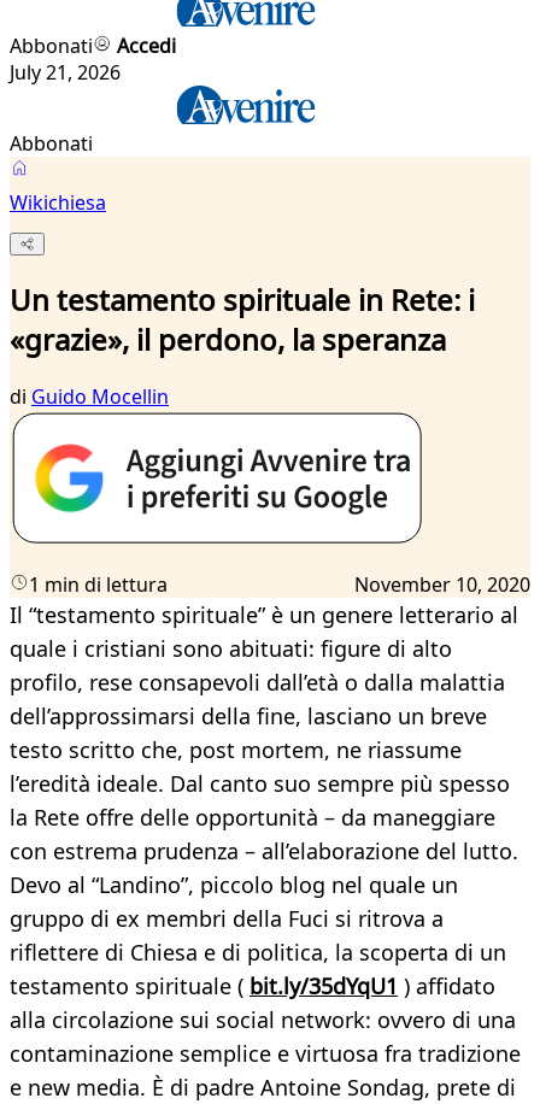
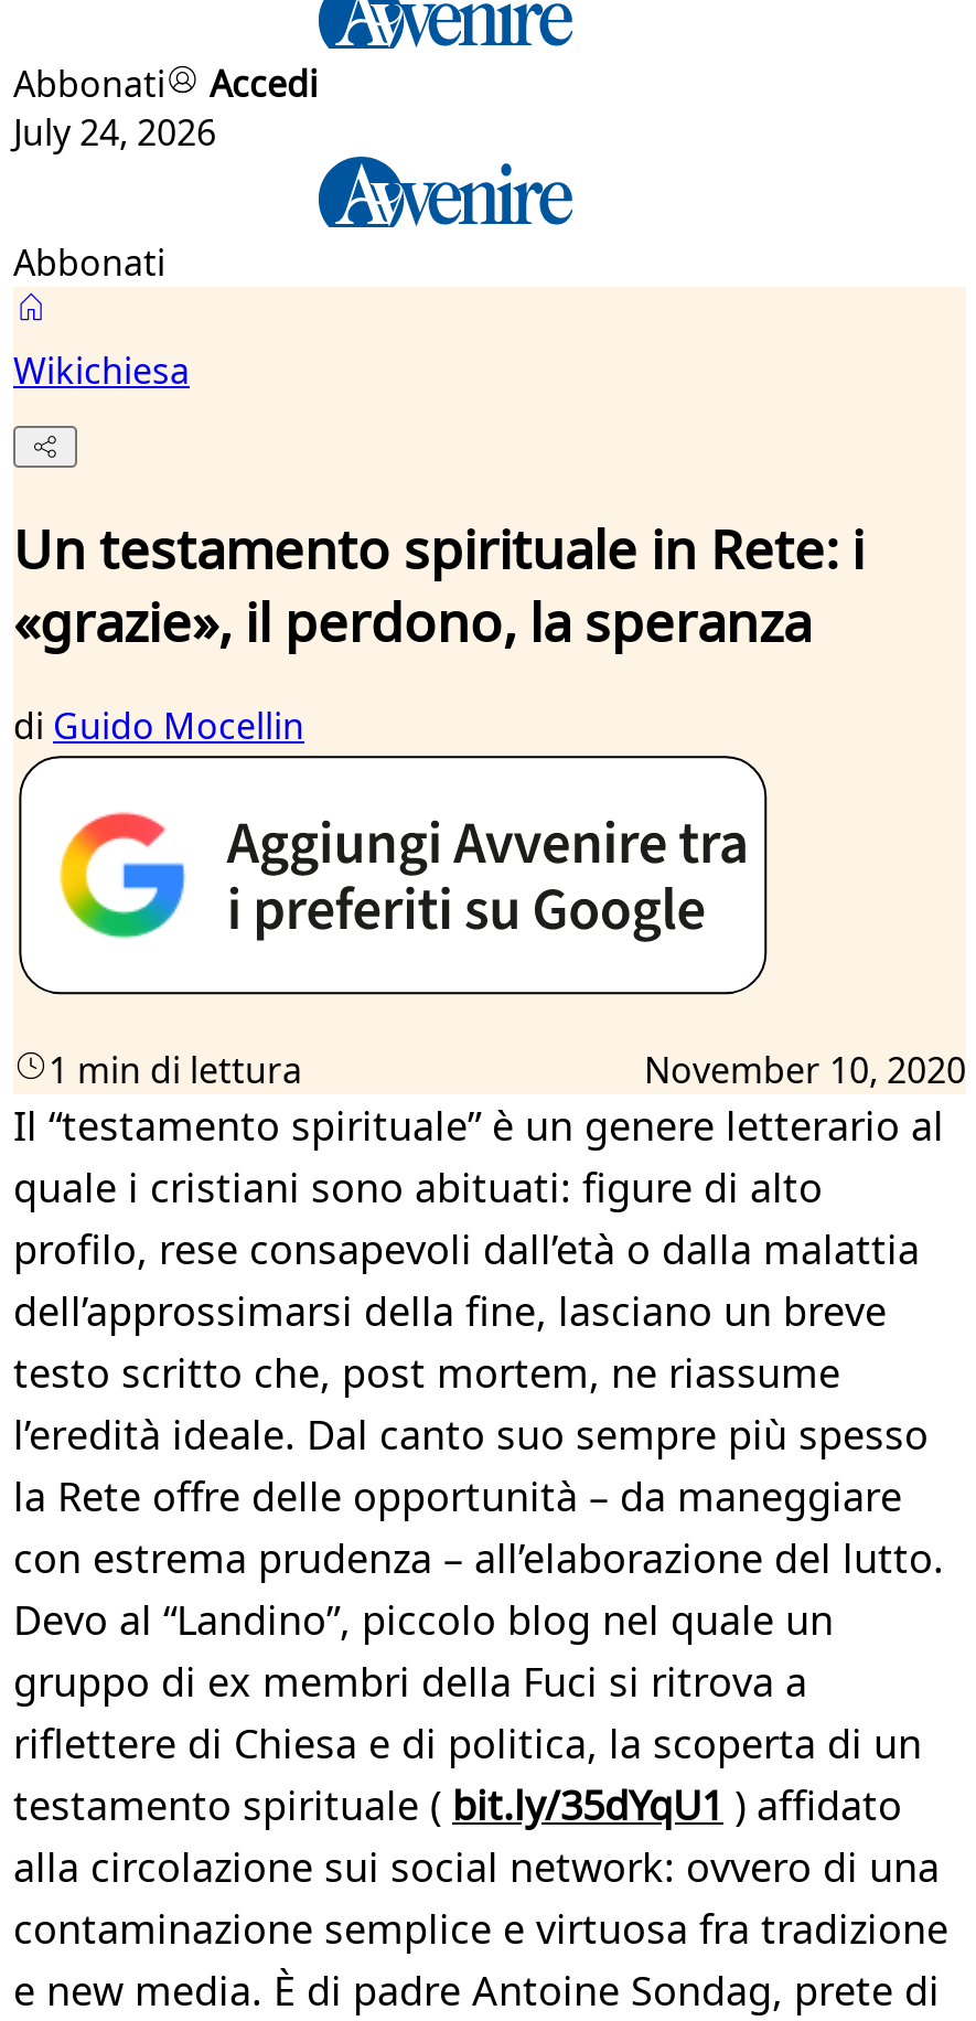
[10,59,121,86] July 21, 2026 -> [13,108,216,157] July 24, 2026

